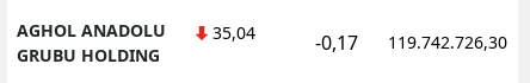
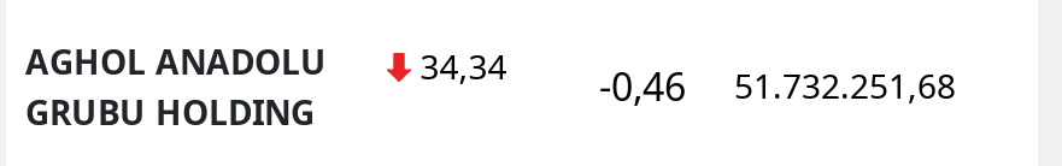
[212,21,255,44] 35,04 -> [420,43,507,88] 34,34
[315,29,358,55] -0,17 -> [599,59,686,112] -0,46
[388,30,507,53] 119.742.726,30 -> [734,62,956,108] 51.732.251,68

